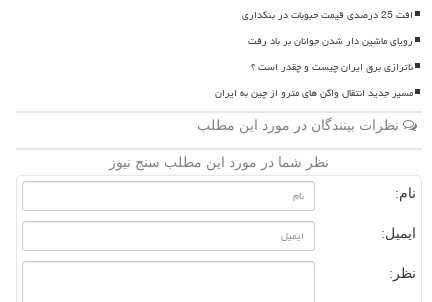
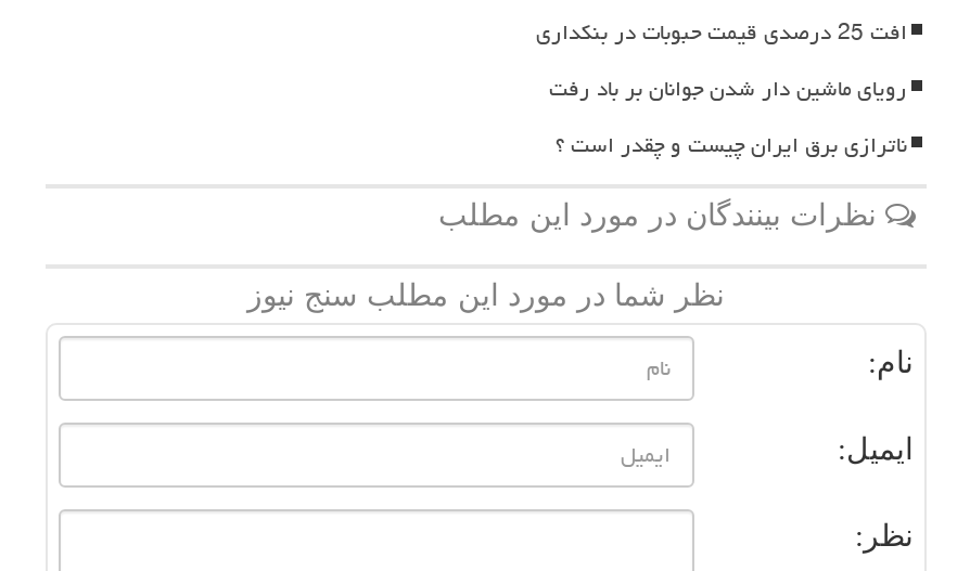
[215,83,413,103] مسیر جدید انتقال واگن های مترو از چین به ایران -> none

